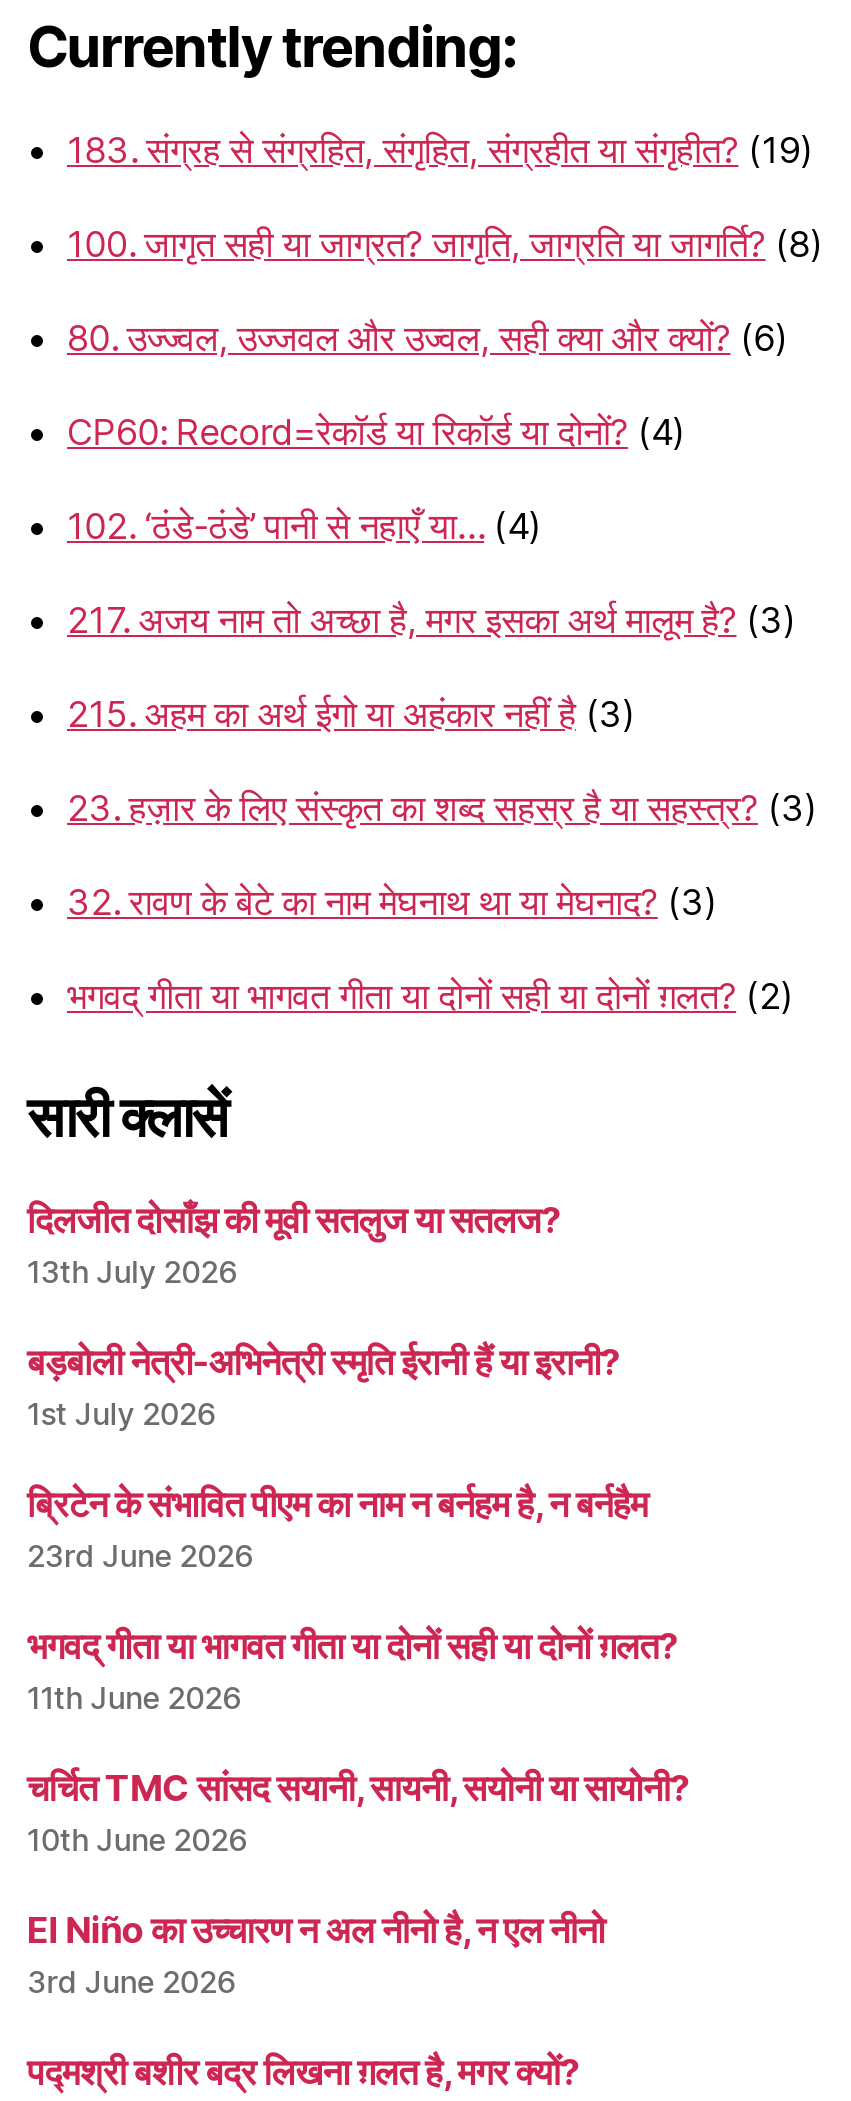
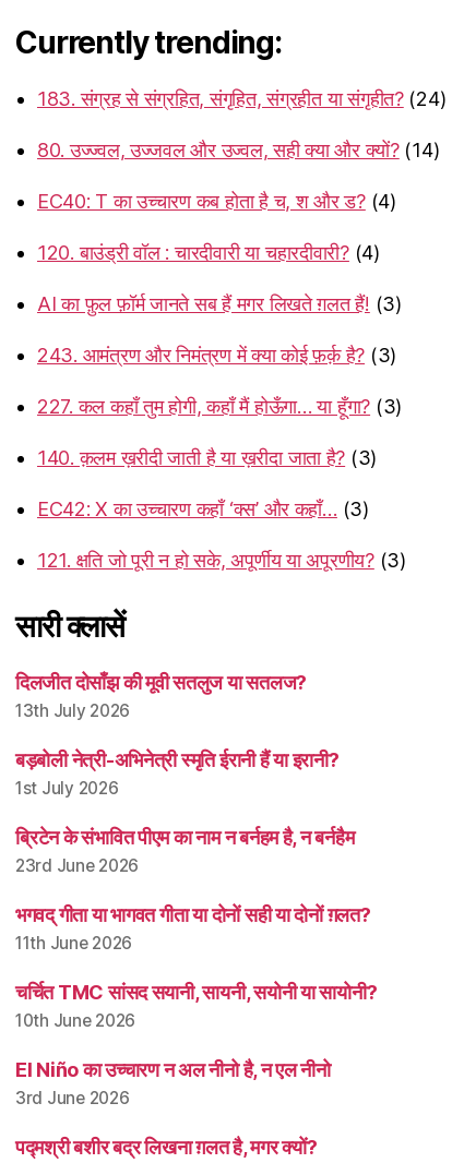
[67,129,812,171] 183. संग्रह से संग्रहित, संगृहित, संग्रहीत या संगृहीत? (19) -> [37,87,446,110] 183. संग्रह से संग्रहित, संगृहित, संग्रहीत या संगृहीत? (24)
[67,223,821,265] 100. जागृत सही या जाग्रत? जागृति, जाग्रति या जागर्ति? (8) -> [37,139,439,162] 80. उज्ज्वल, उज्जवल और उज्वल, सही क्या और क्यों? (14)
[67,317,786,359] 80. उज्ज्वल, उज्जवल और उज्वल, सही क्या और क्यों? (6) -> [37,190,396,213] EC40: T का उच्चारण कब होता है च, श और ड? (4)
[67,411,684,453] CP60: Record=रेकॉर्ड या रिकॉर्ड या दोनों? (4) -> [37,241,380,264] 120. बाउंड्री वॉल : चारदीवारी या चहारदीवारी? (4)
[67,505,540,547] 102. ‘ठंडे-ठंडे’ पानी से नहाएँ या… (4) -> [37,292,402,315] AI का फ़ुल फ़ॉर्म जानते सब हैं मगर लिखते ग़लत हैं! (3)
[67,599,794,641] 217. अजय नाम तो अच्छा है, मगर इसका अर्थ मालूम है? (3) -> [37,344,396,367] 243. आमंत्रण और निमंत्रण में क्या कोई फ़र्क़ है? (3)
[67,693,634,735] 215. अहम का अर्थ ईगो या अहंकार नहीं है (3) -> [37,395,402,418] 227. कल कहाँ तुम होगी, कहाँ मैं होऊँगा… या हूँगा? (3)
[67,787,816,829] 23. हज़ार के लिए संस्कृत का शब्द सहस्र है या सहस्त्र? (3) -> [37,446,377,469] 140. क़लम ख़रीदी जाती है या ख़रीदा जाता है? (3)
[67,881,716,923] 32. रावण के बेटे का नाम मेघनाथ था या मेघनाद? (3) -> [37,498,369,521] EC42: X का उच्चारण कहाँ ‘क्स’ और कहाँ… (3)
[67,975,792,1017] भगवद् गीता या भागवत गीता या दोनों सही या दोनों ग़लत? (2) -> [37,549,406,572] 121. क्षति जो पूरी न हो सके, अपूर्णीय या अपूरणीय? (3)

